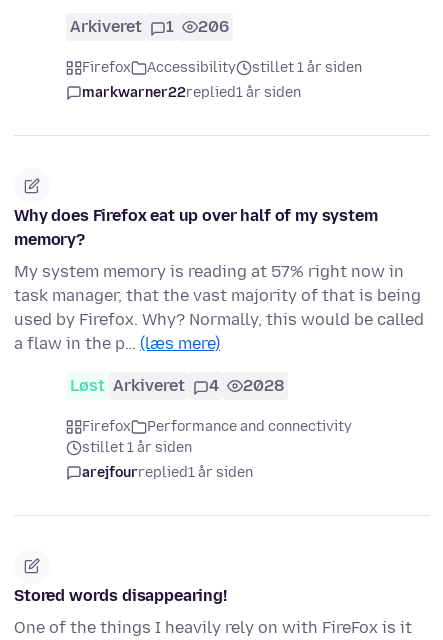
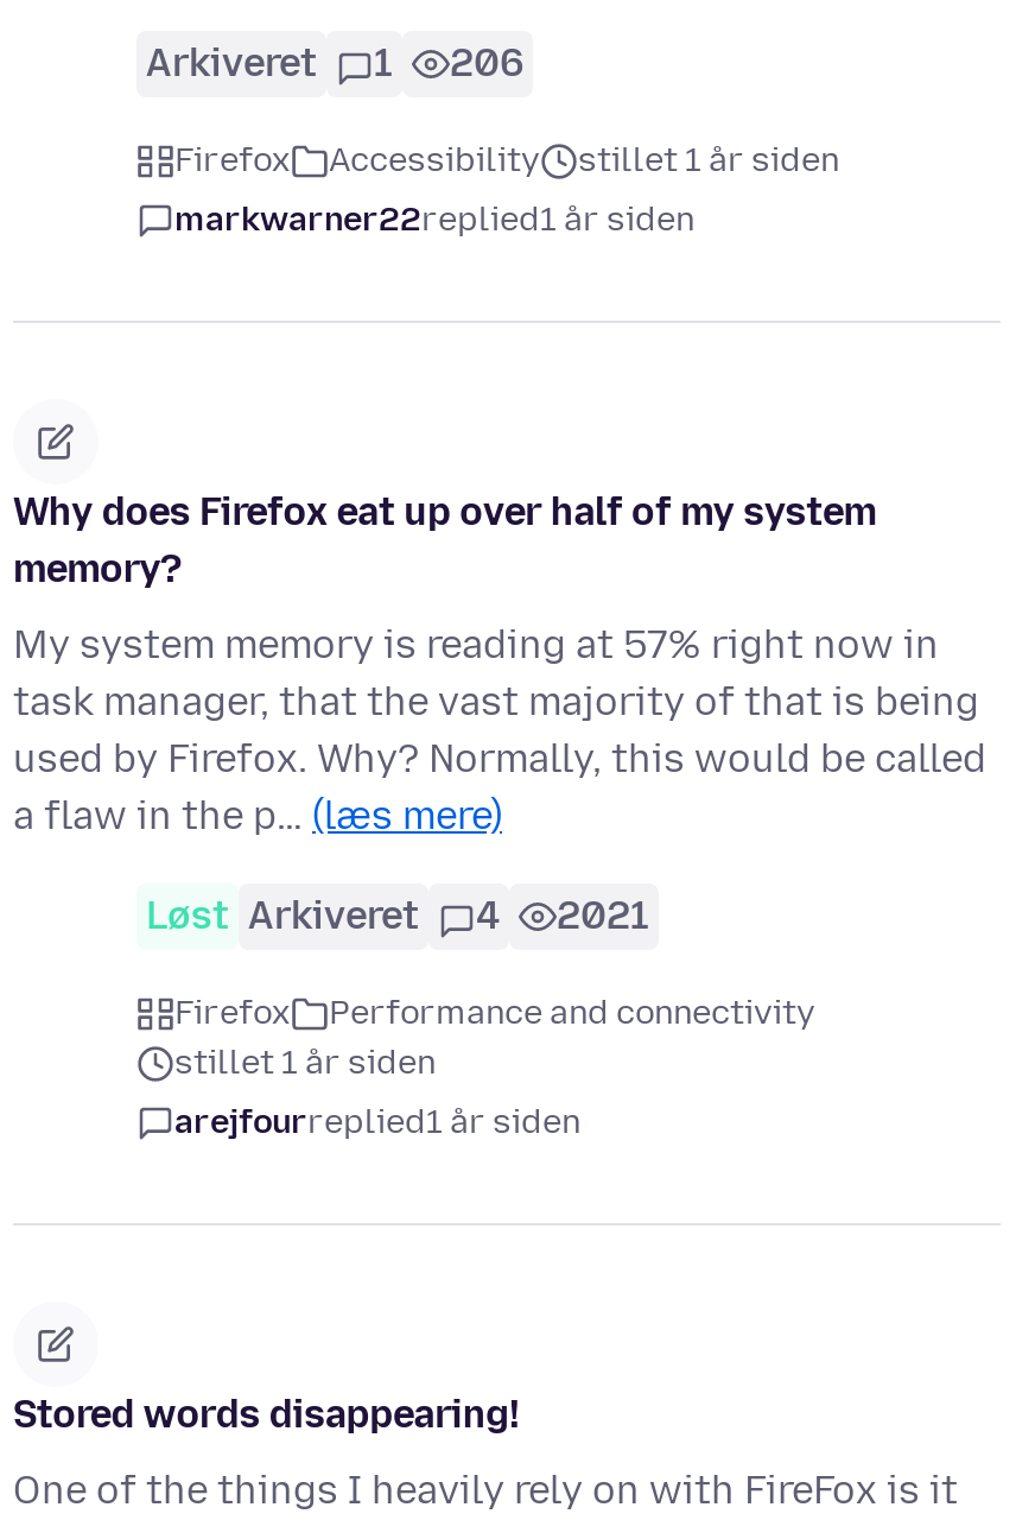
[70,376,284,395] Løst Arkiveret 4 2028 -> [146,894,649,939] Løst Arkiveret 4 2021

